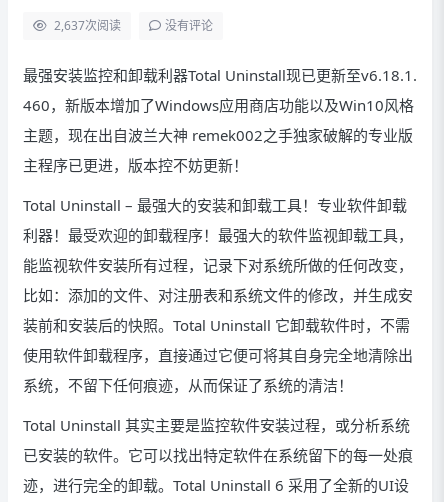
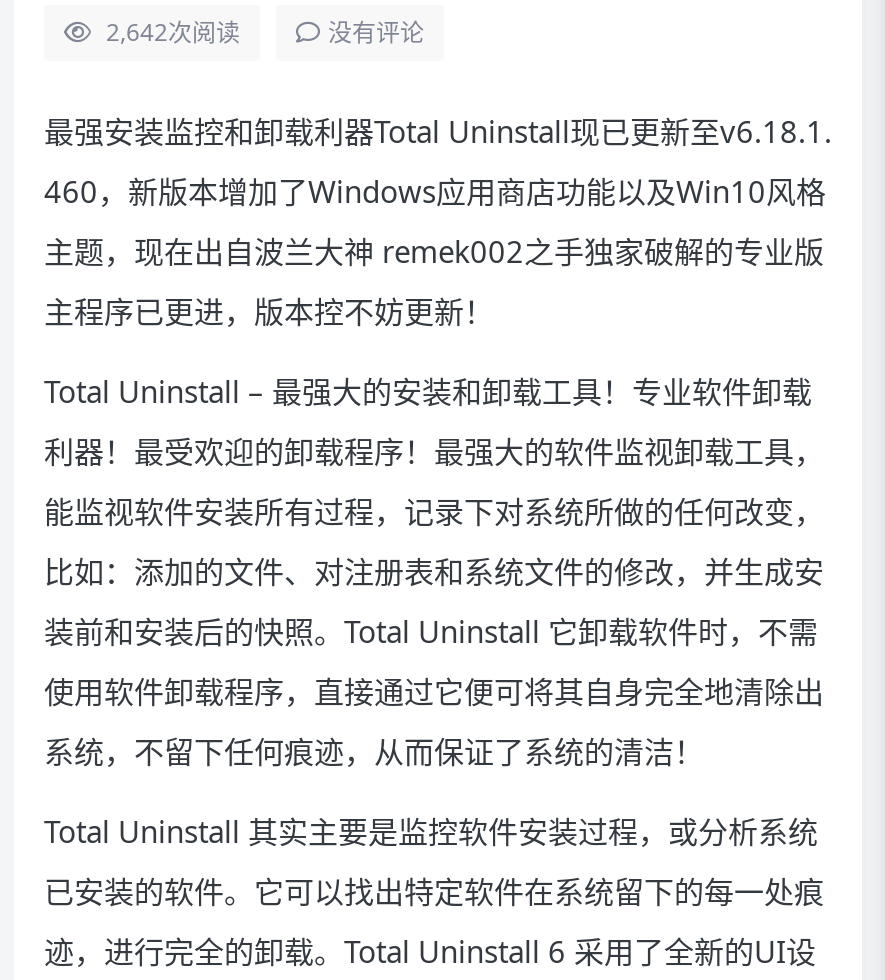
[54,17,121,34] 2,637次阅读 -> [106,15,240,49] 2,642次阅读

